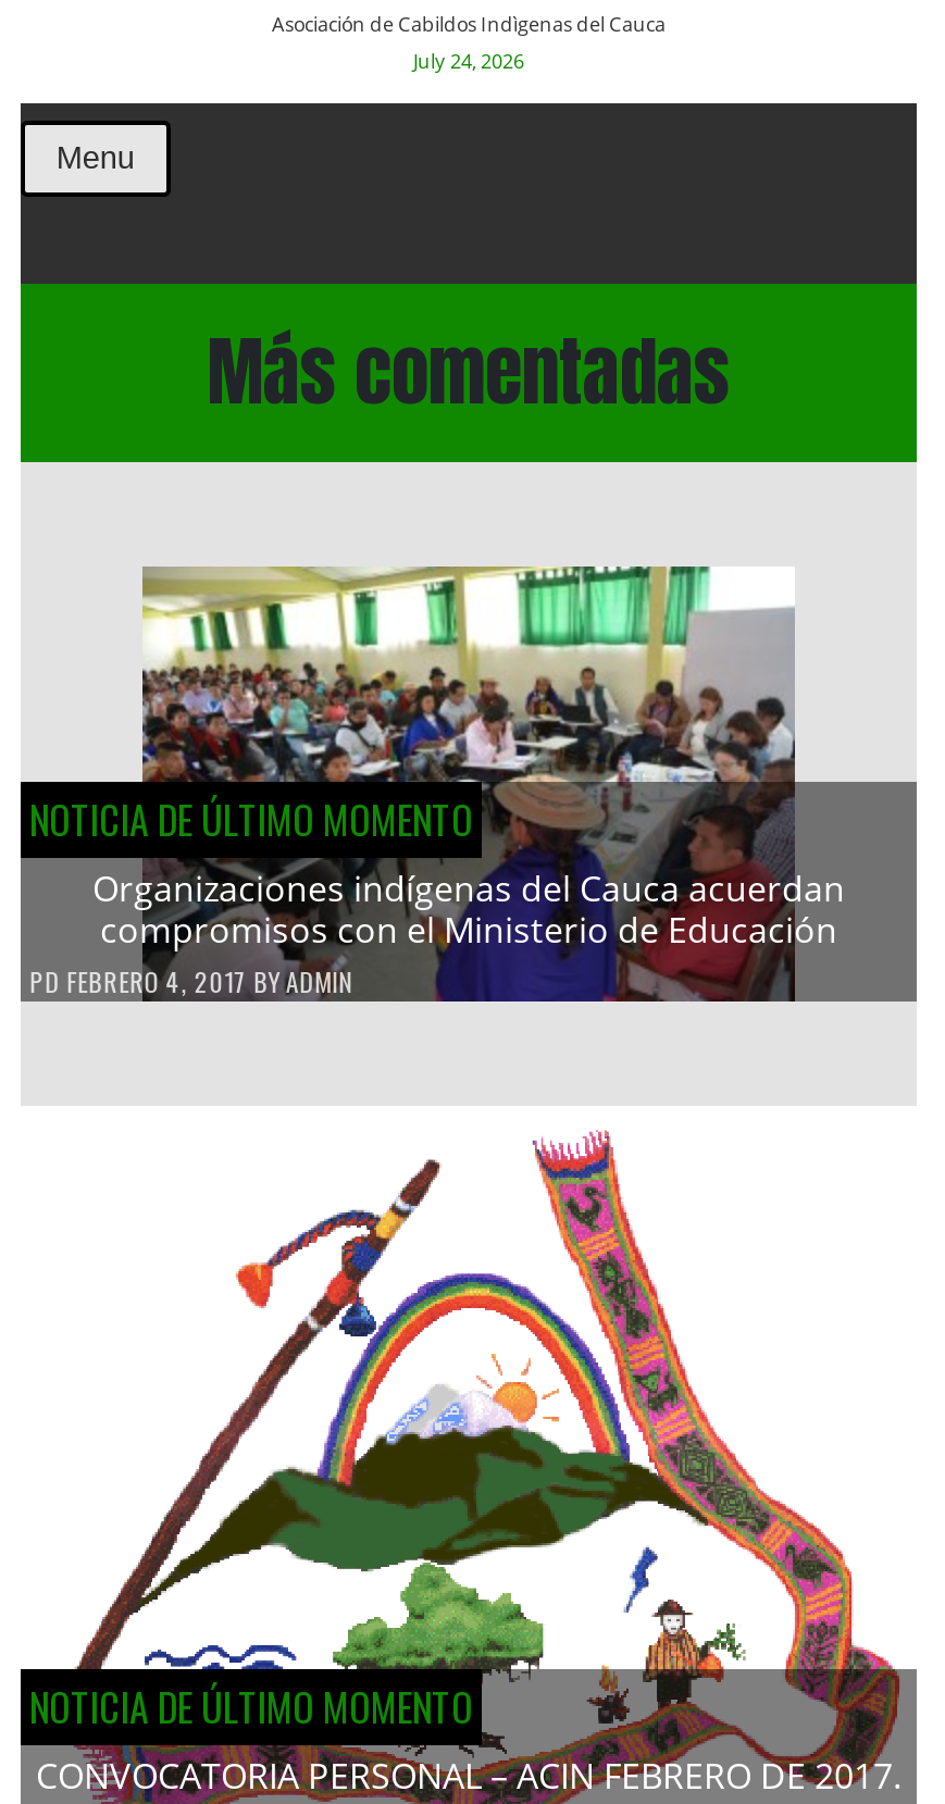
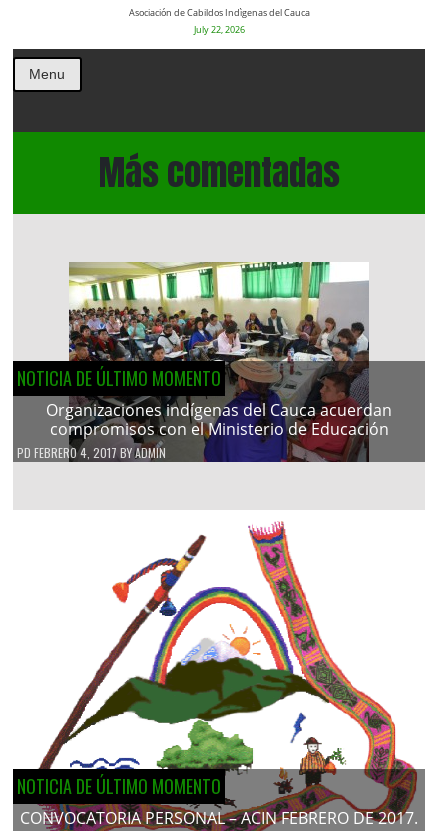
[413,47,524,75] July 24, 2026 -> [193,23,244,36] July 22, 2026

